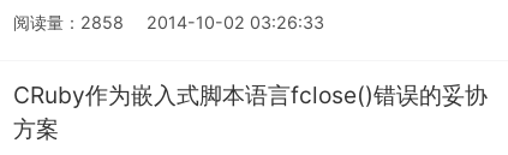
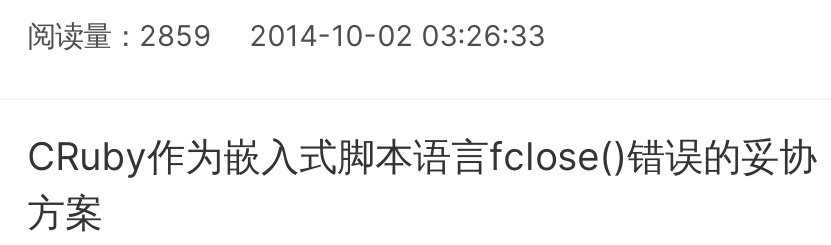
[13,12,324,32] 阅读量：2858 2014-10-02 03:26:33 -> [27,17,545,51] 阅读量：2859 2014-10-02 03:26:33

